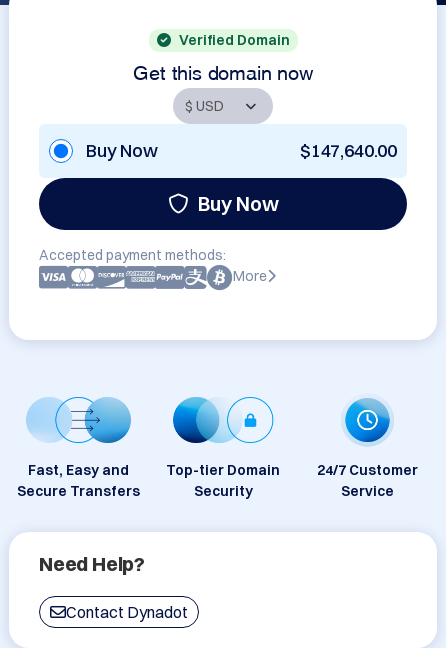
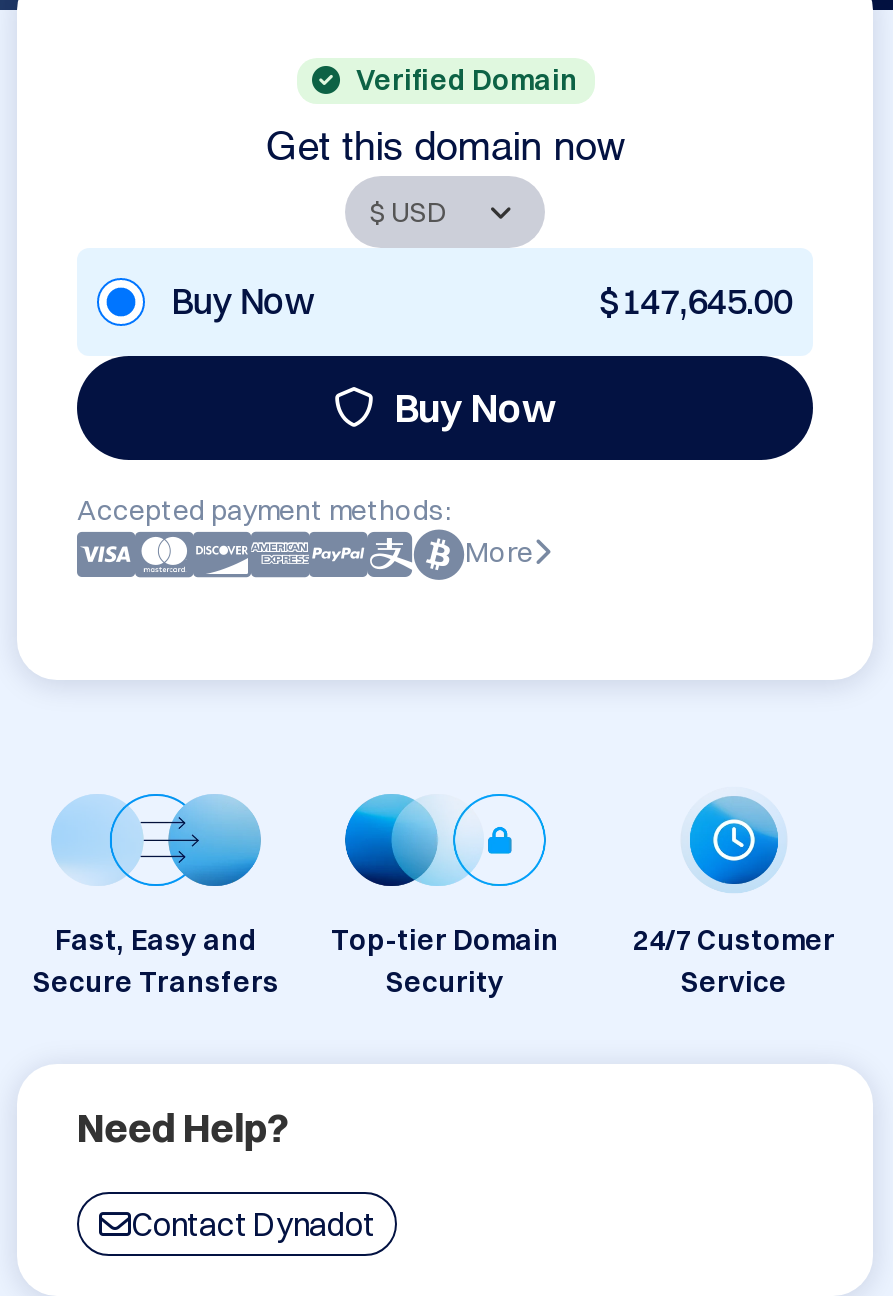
[300,139,397,162] $147,640.00 -> [599,278,793,324] $147,645.00

